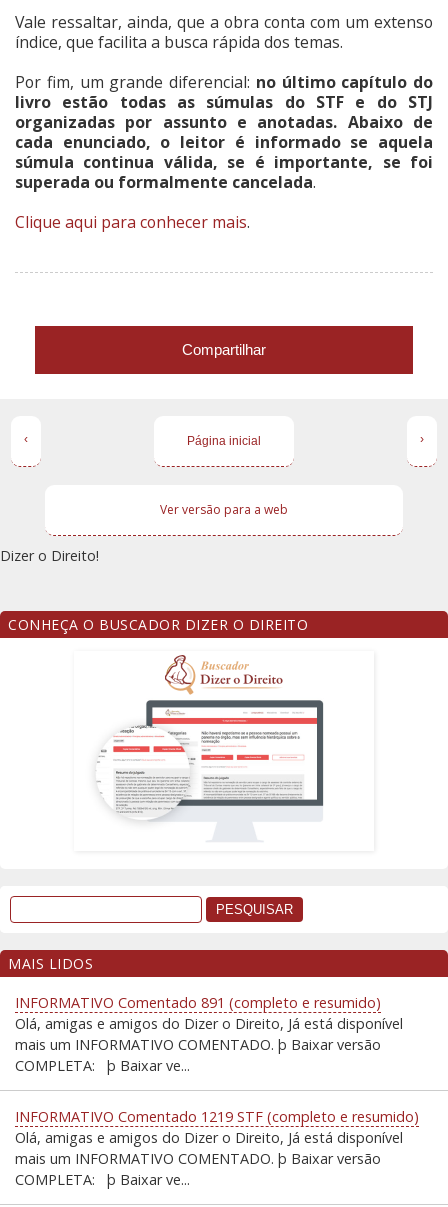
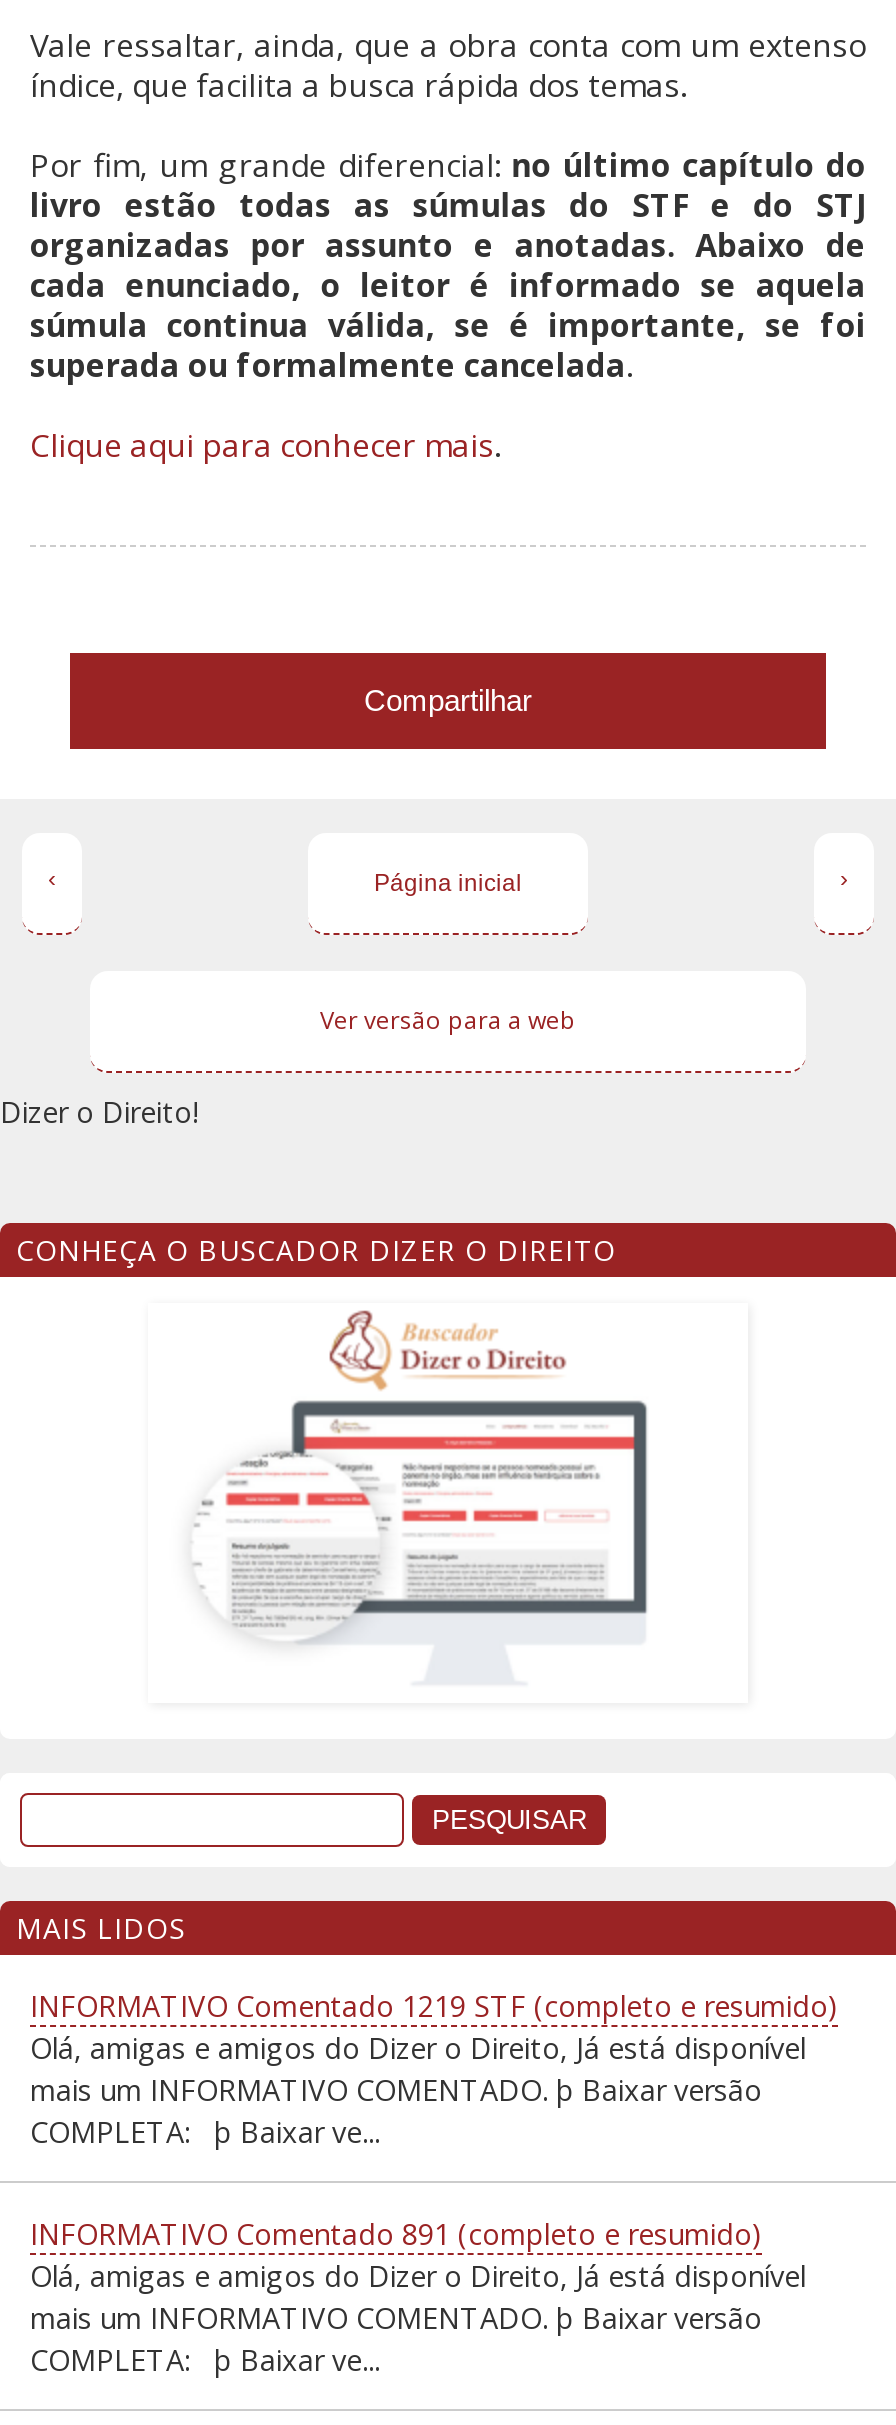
moved [15,993,381,1012] -> [30,2214,762,2252]: INFORMATIVO Comentado 891 (completo e resumido)
moved [15,1107,419,1126] -> [30,1987,838,2025]: INFORMATIVO Comentado 1219 STF (completo e resumido)

